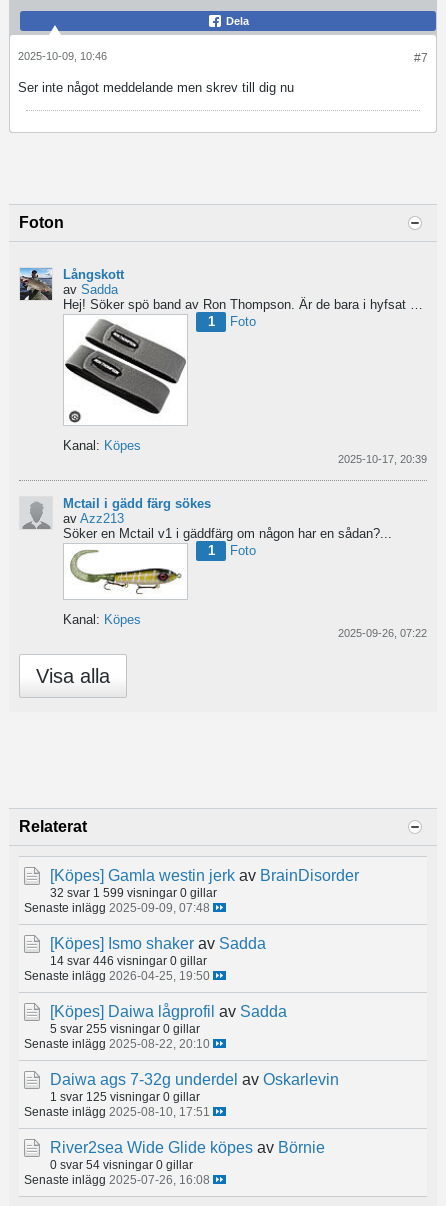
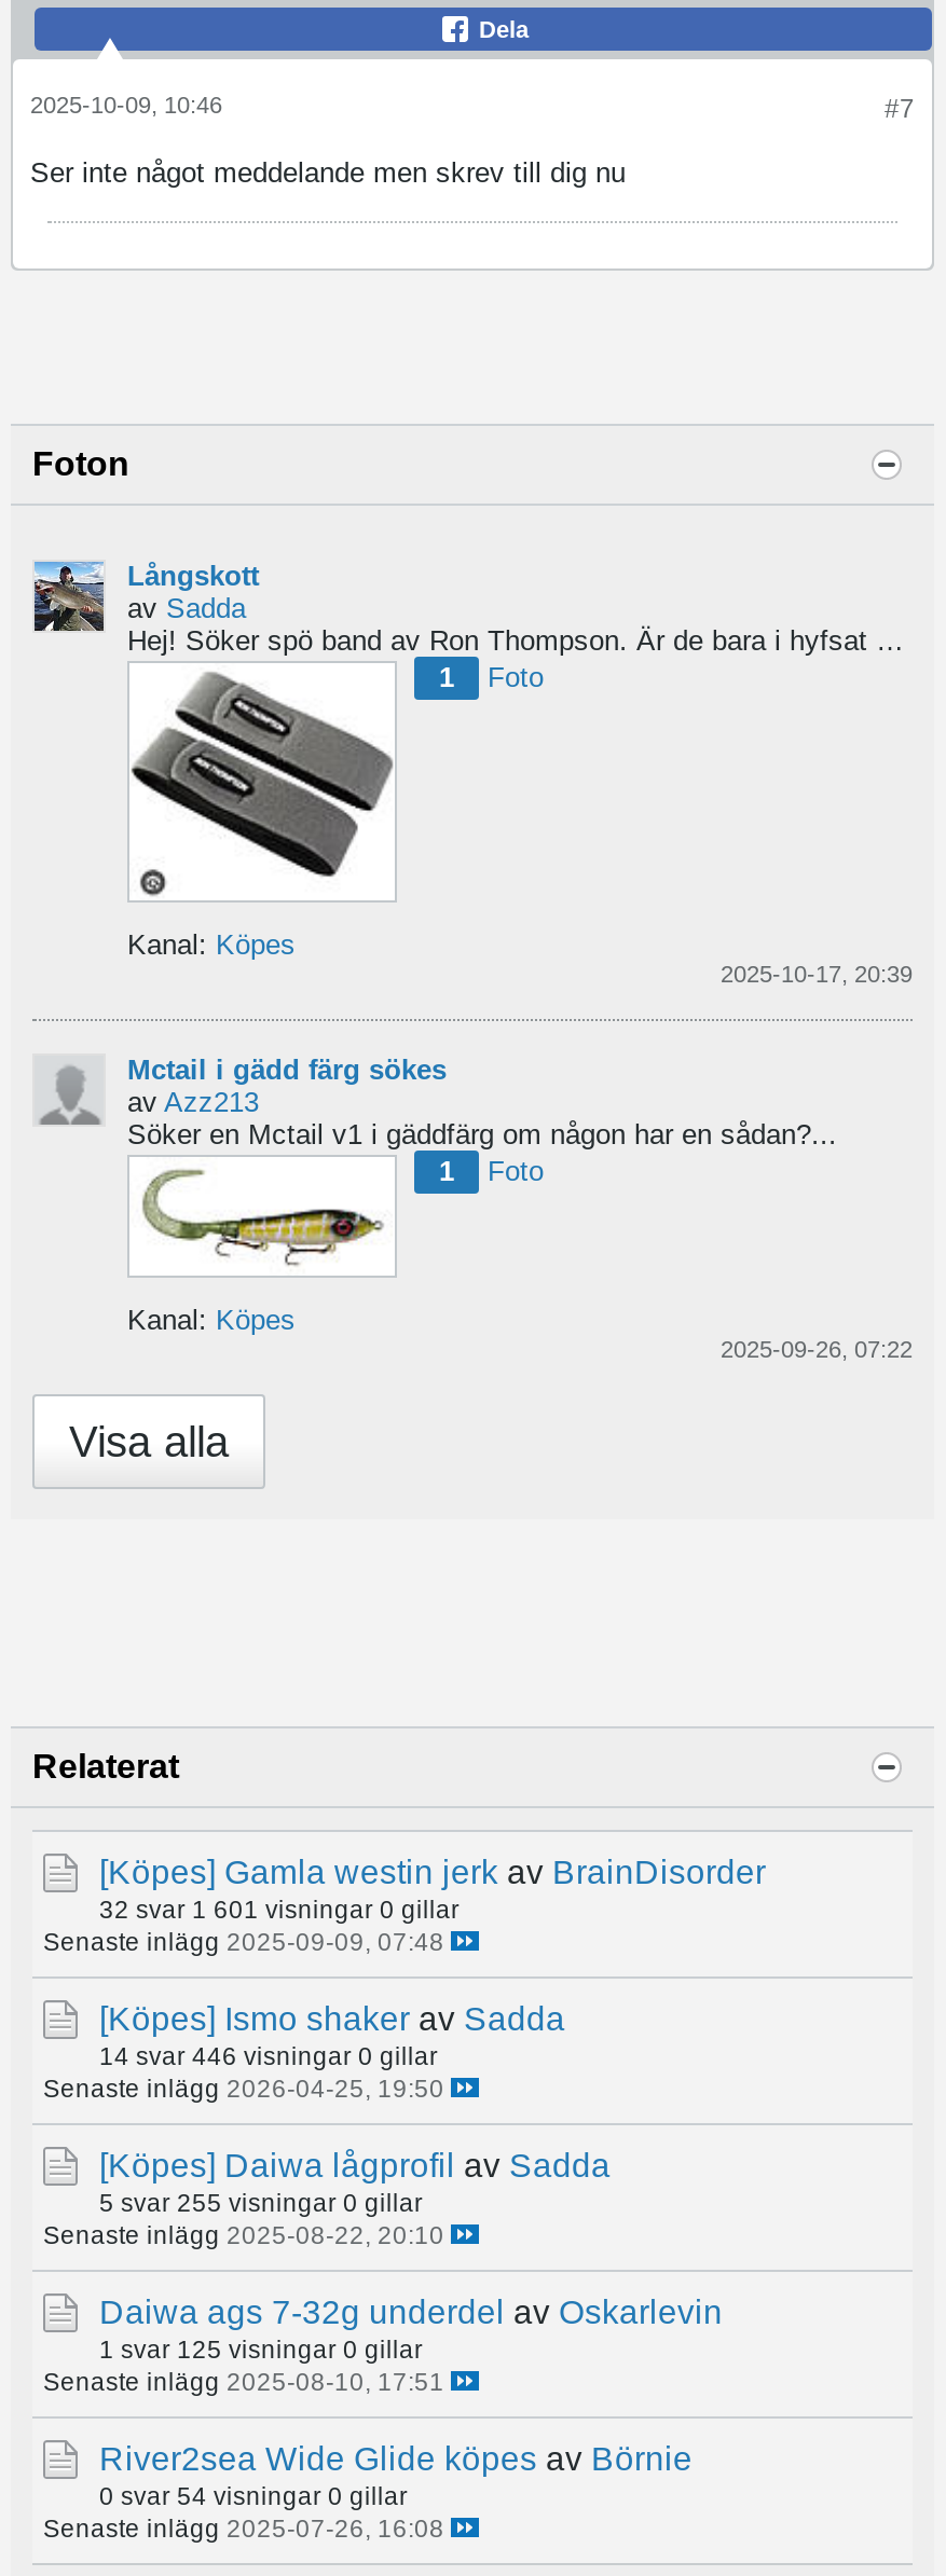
[50,886,217,899] 32 svar 1 599 visningar 0 gillar -> [99,1894,460,1922] 32 svar 1 601 visningar 0 gillar

